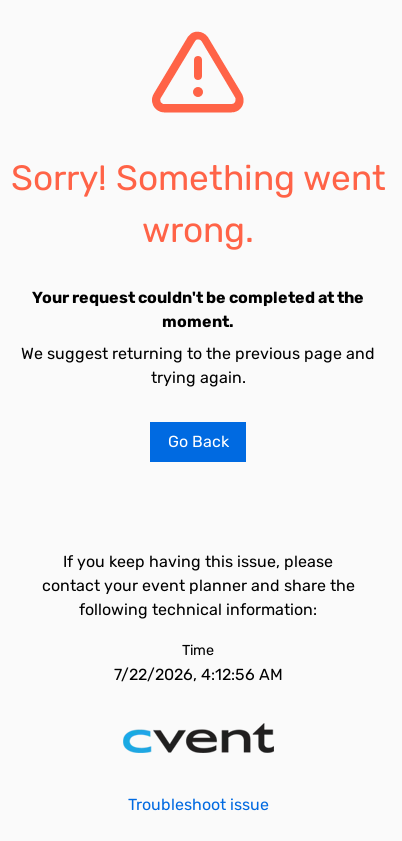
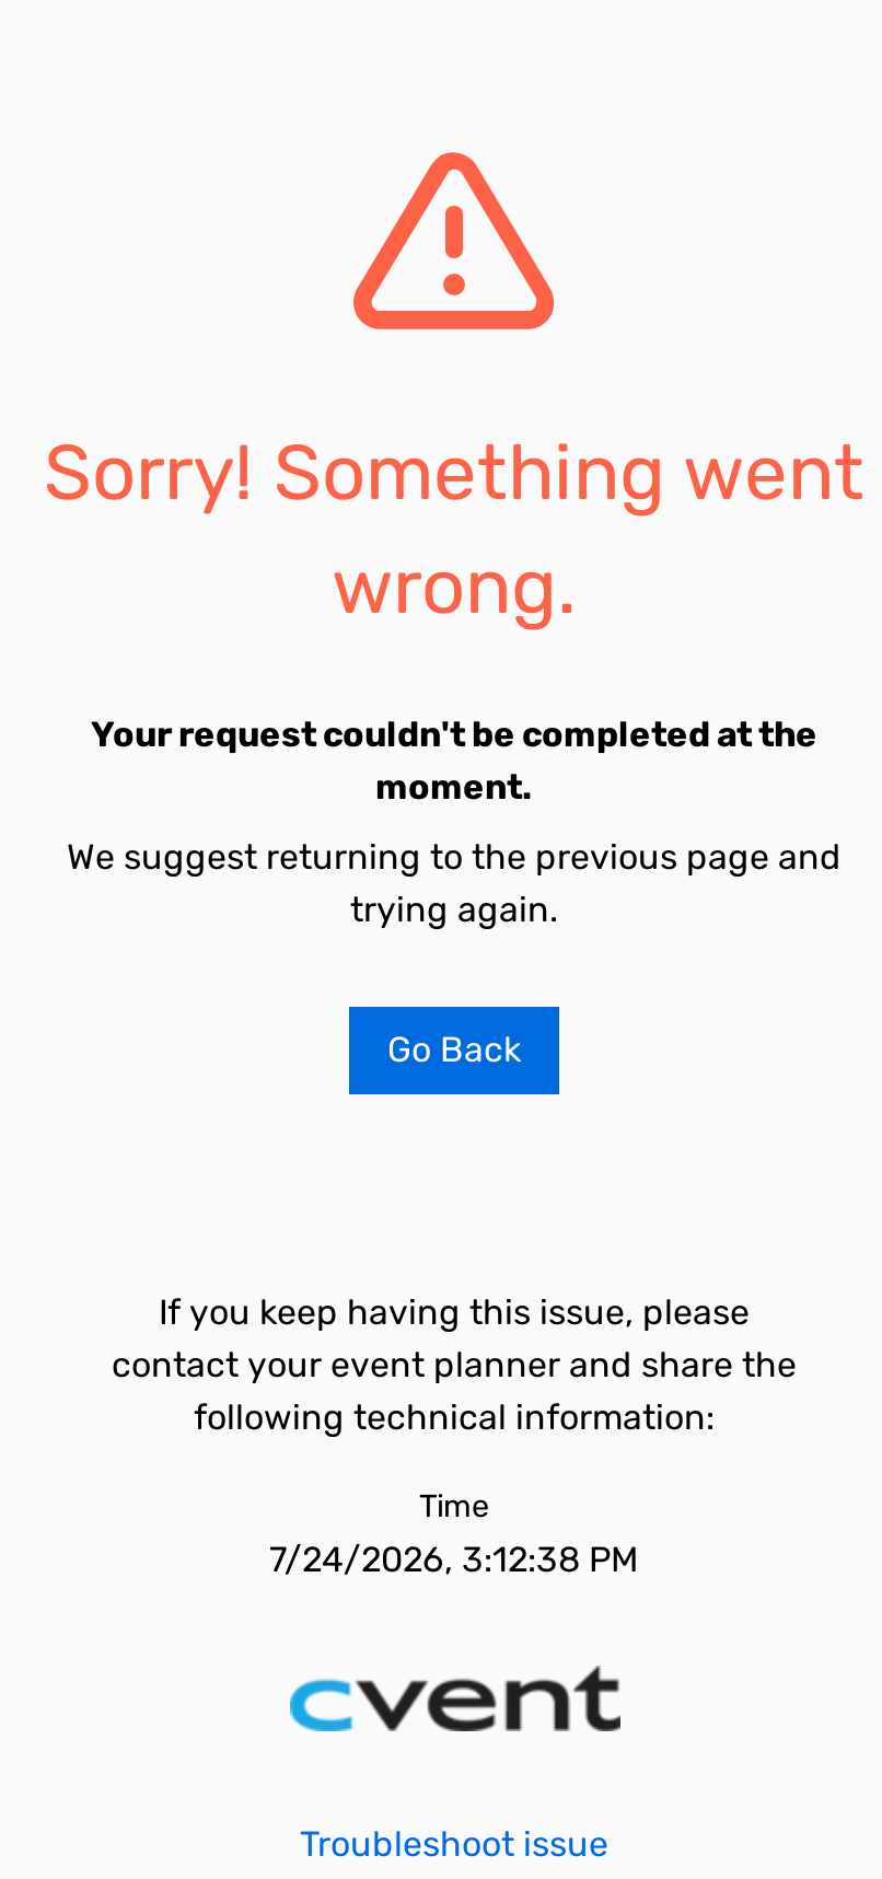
[113,665,282,684] 7/22/2026, 4:12:56 AM -> [269,1539,639,1580] 7/24/2026, 3:12:38 PM

